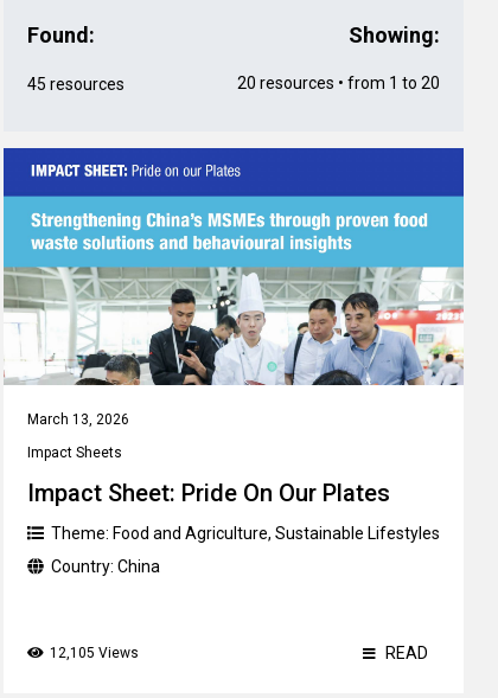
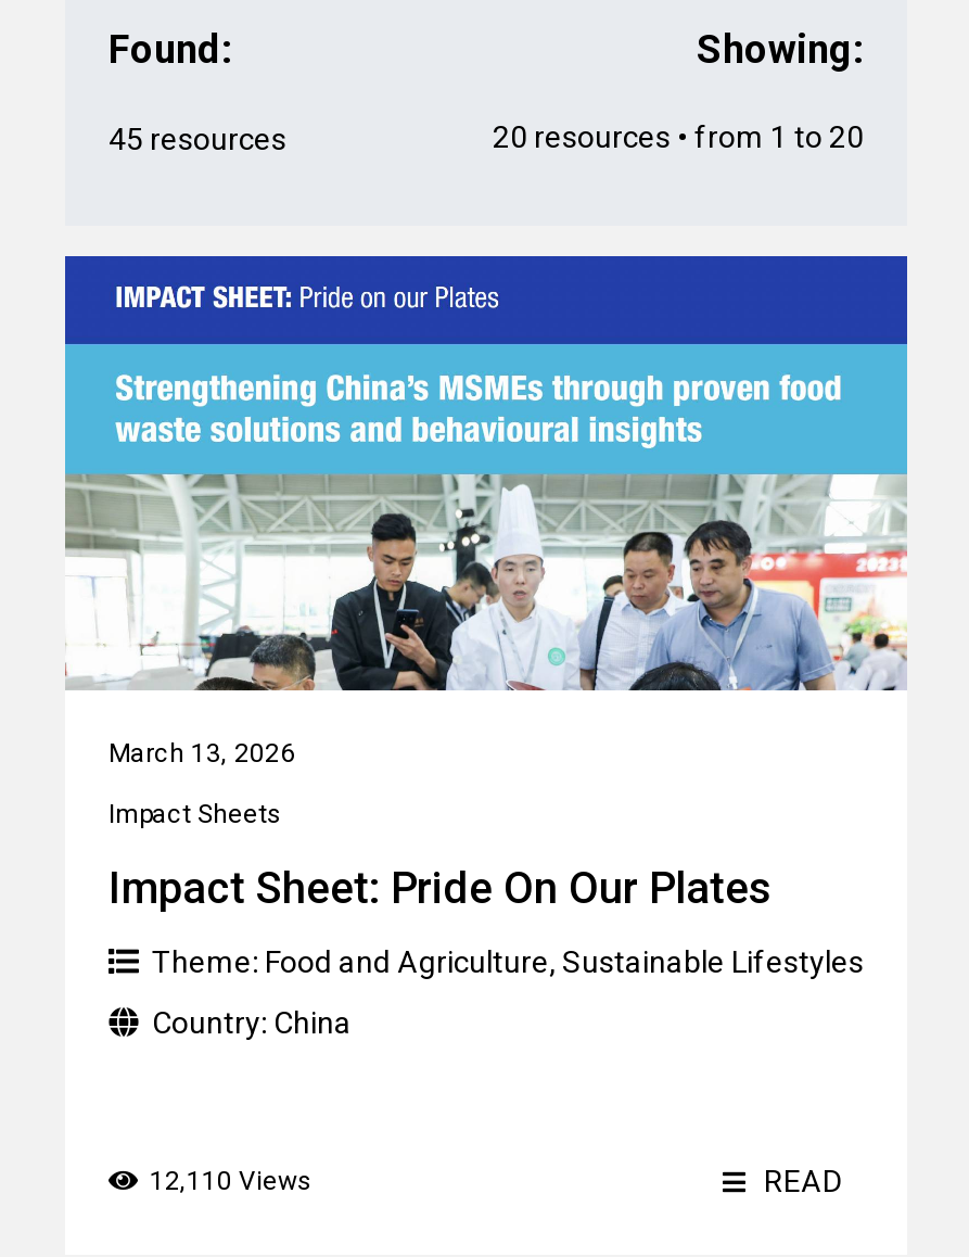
[50,645,139,661] 12,105 Views -> [150,1166,313,1196] 12,110 Views

